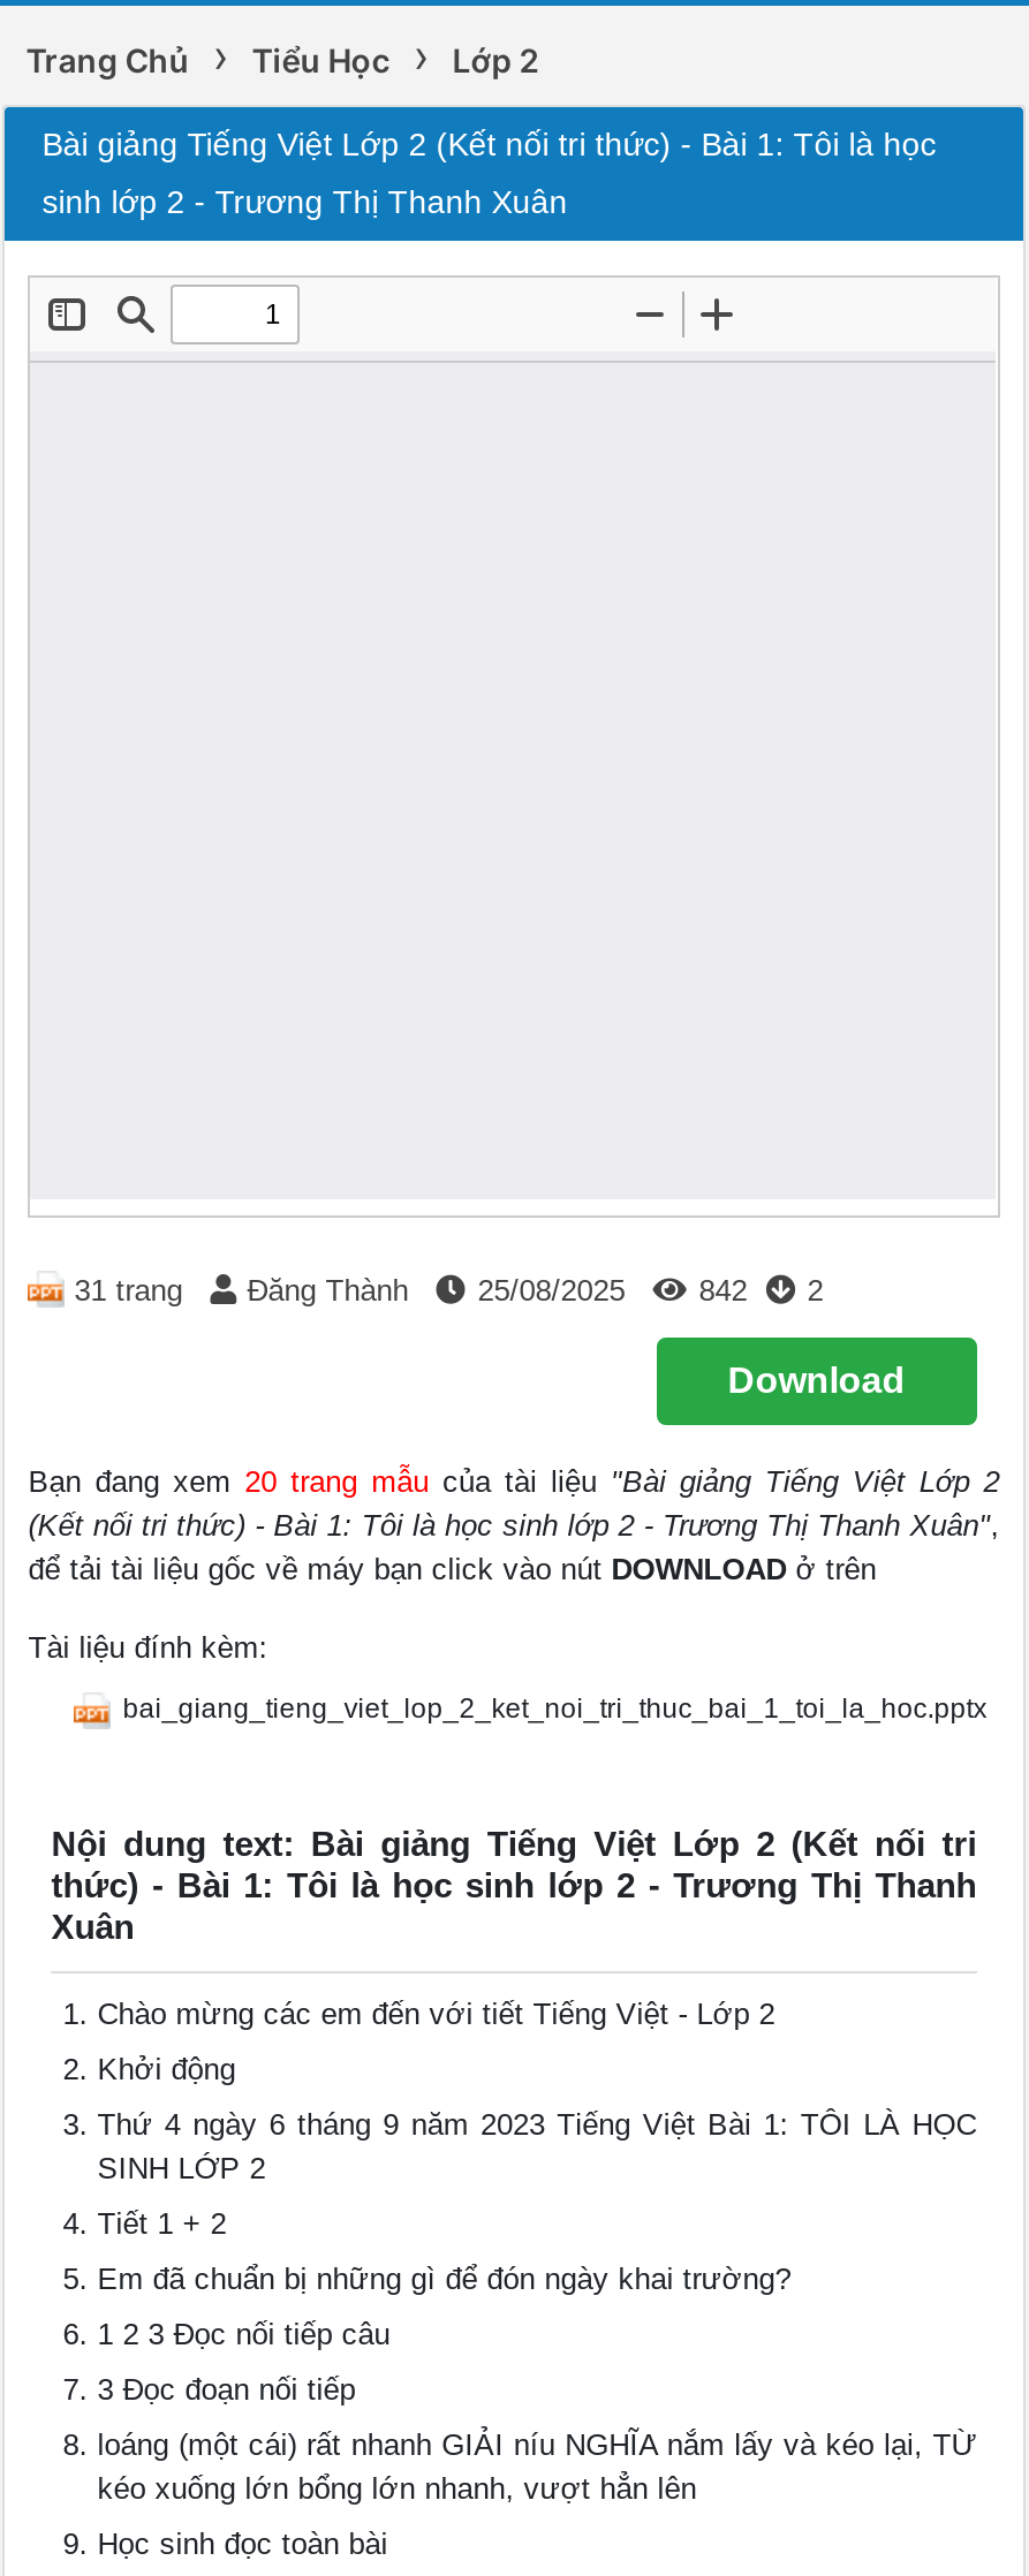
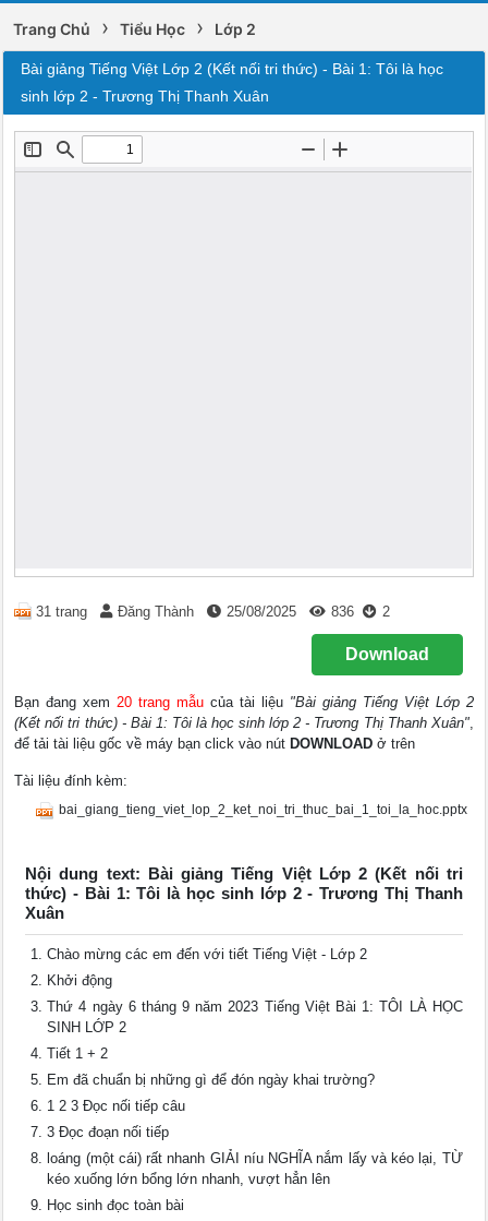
[699,1273,823,1308] 842 2 -> [331,603,390,620] 836 2

